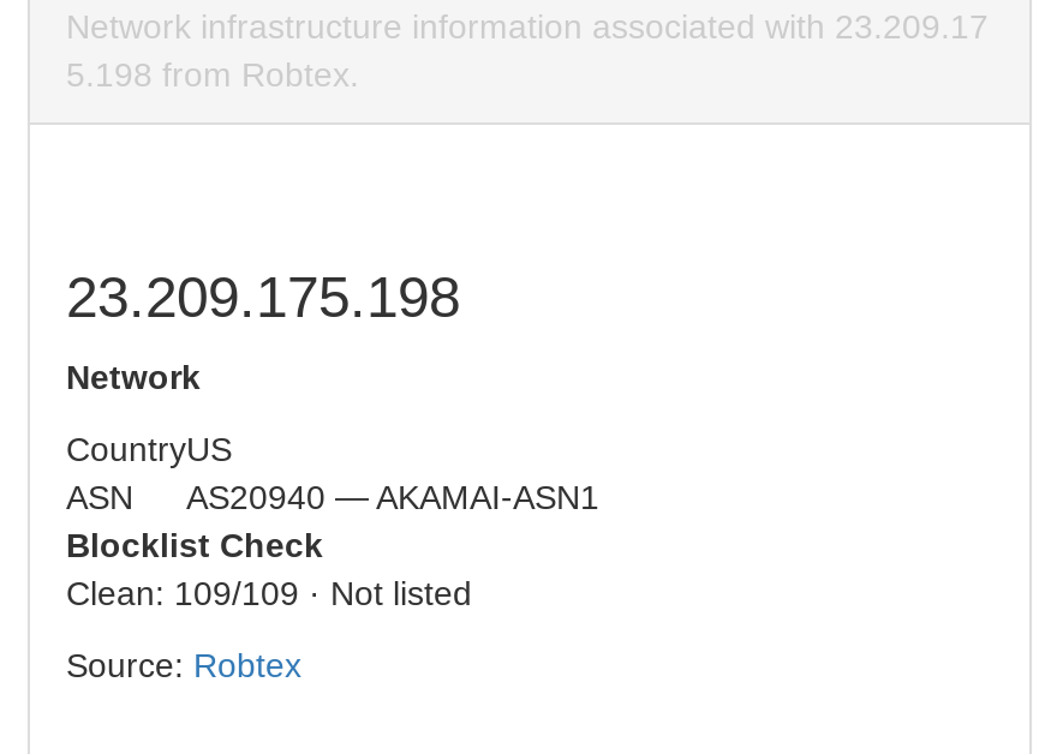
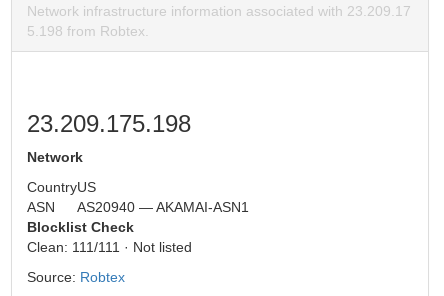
[66,574,472,612] Clean: 109/109 · Not listed -> [27,239,192,255] Clean: 111/111 · Not listed

